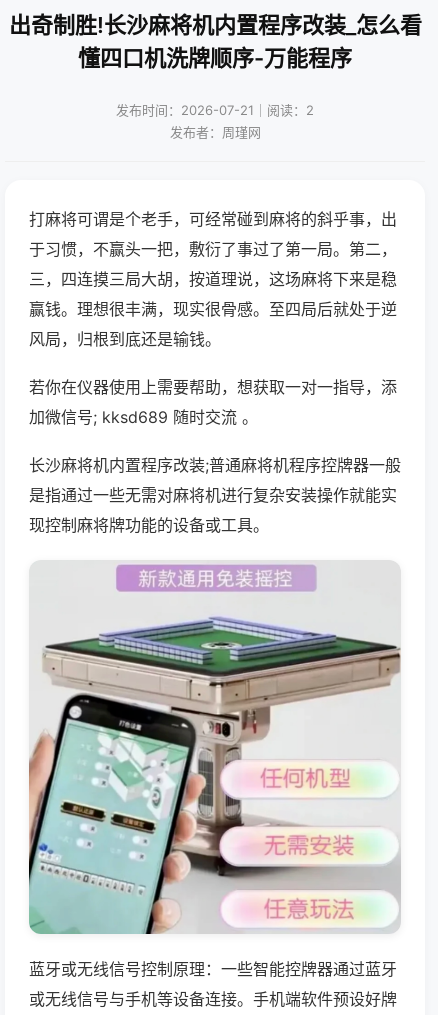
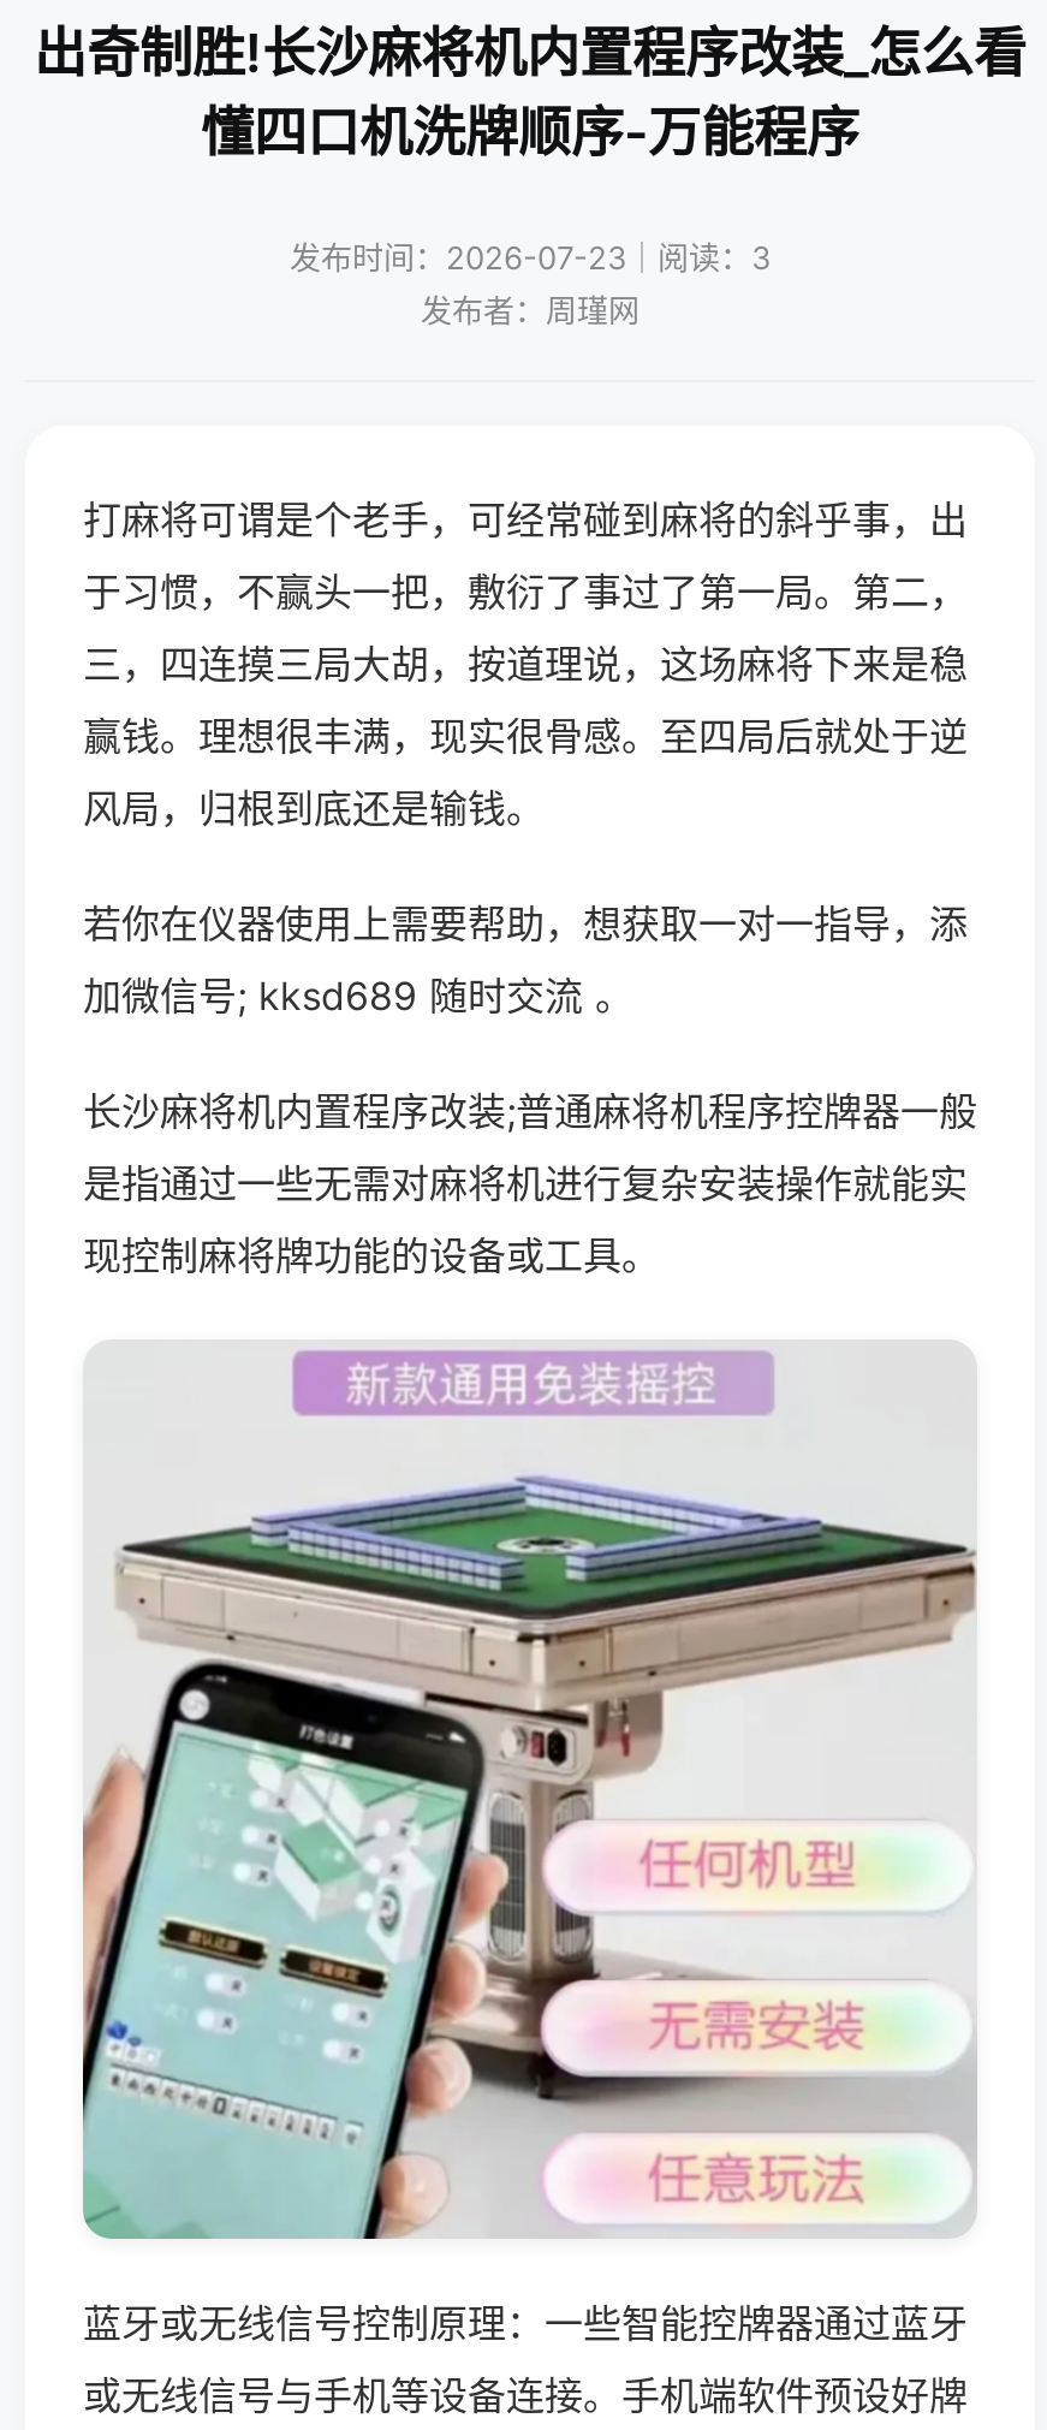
[116,102,314,118] 发布时间：2026-07-21｜阅读：2 -> [290,238,771,277] 发布时间：2026-07-23｜阅读：3

